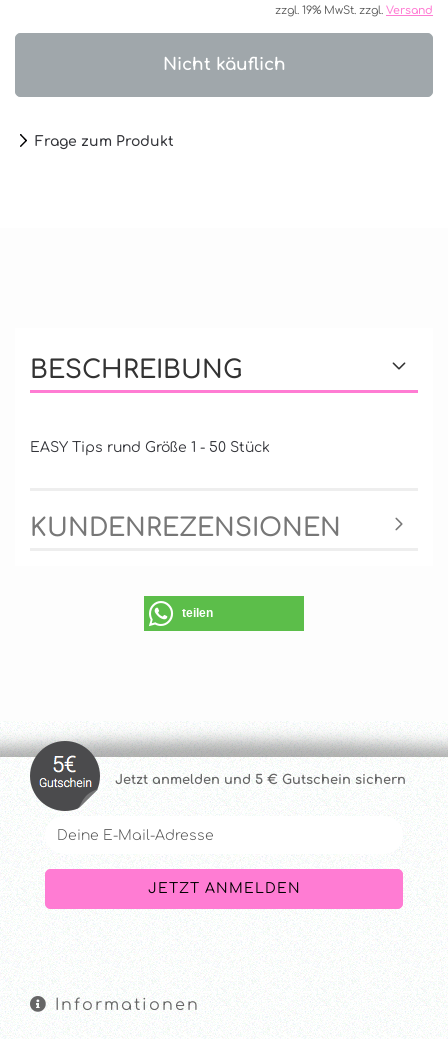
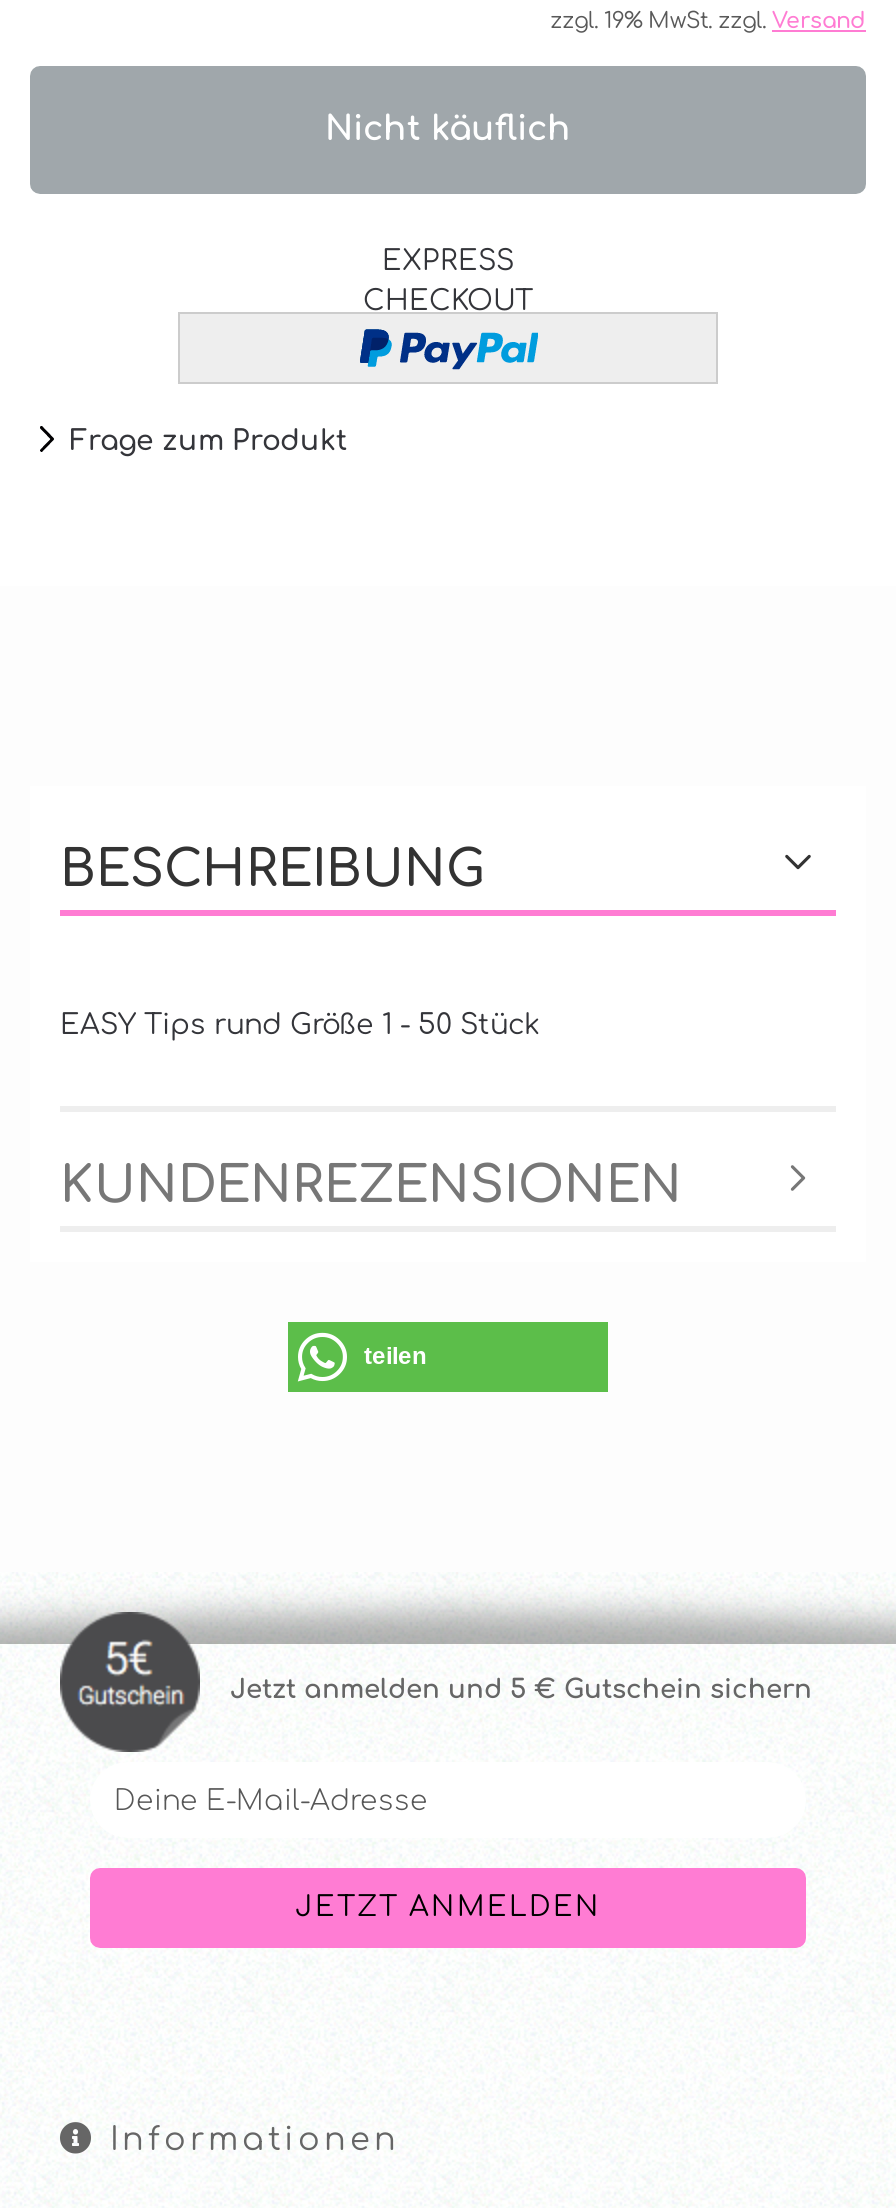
none -> [178,246,718,384] [image] | EXPRESS | CHECKOUT

